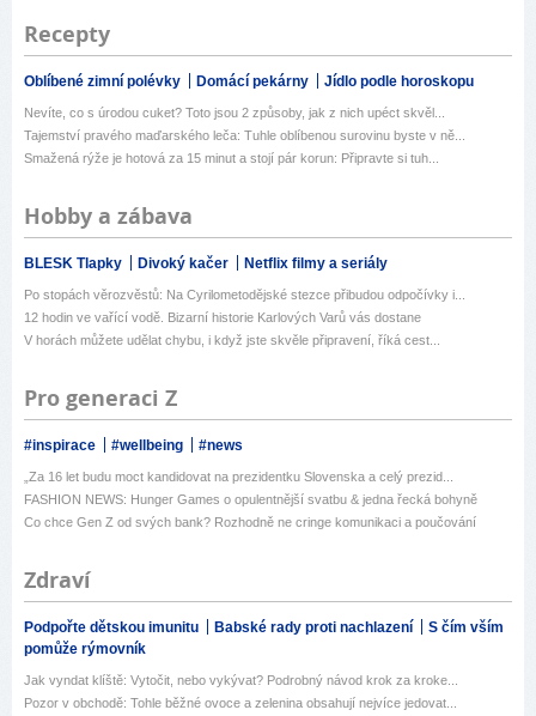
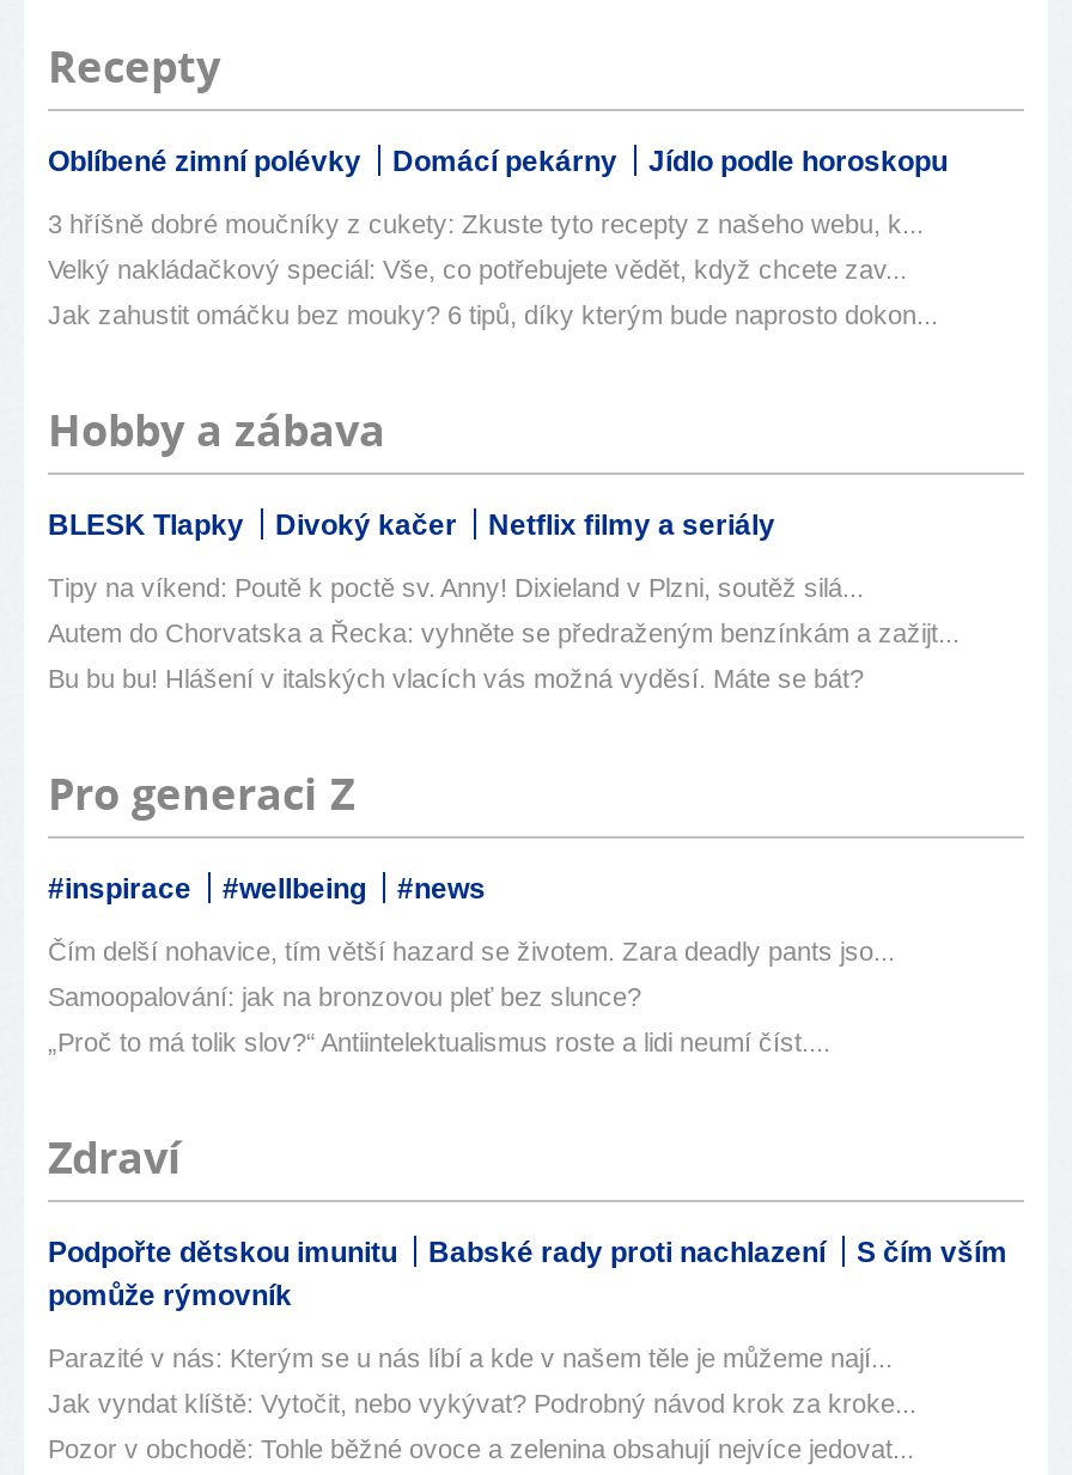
[24,105,445,120] Nevíte, co s úrodou cuket? Toto jsou 2 způsoby, jak z nich upéct skvěl... -> [48,209,924,238] 3 hříšně dobré moučníky z cukety: Zkuste tyto recepty z našeho webu, k...
[24,128,465,142] Tajemství pravého maďarského leča: Tuhle oblíbenou surovinu byste v ně... -> [48,255,907,283] Velký nakládačkový speciál: Vše, co potřebujete vědět, když chcete zav...
[24,151,439,165] Smažená rýže je hotová za 15 minut a stojí pár korun: Připravte si tuh... -> [48,300,938,329] Jak zahustit omáčku bez mouky? 6 tipů, díky kterým bude naprosto dokon...
[24,287,465,302] Po stopách věrozvěstů: Na Cyrilometodějské stezce přibudou odpočívky i... -> [48,573,864,601] Tipy na víkend: Poutě k poctě sv. Anny! Dixieland v Plzni, soutěž silá...
[24,310,421,324] 12 hodin ve vařící vodě. Bizarní historie Karlových Varů vás dostane -> [48,618,960,647] Autem do Chorvatska a Řecka: vyhněte se předraženým benzínkám a zažijt...
[24,333,440,347] V horách můžete udělat chybu, i když jste skvěle připravení, říká cest... -> [48,664,864,692] Bu bu bu! Hlášení v italských vlacích vás možná vyděsí. Máte se bát?
[24,469,453,484] „Za 16 let budu moct kandidovat na prezidentku Slovenska a celý prezid... -> [48,936,895,965] Čím delší nohavice, tím větší hazard se životem. Zara deadly pants jso...
[24,492,477,506] FASHION NEWS: Hunger Games o opulentnější svatbu & jedna řecká bohyně -> [48,982,641,1011] Samoopalování: jak na bronzovou pleť bez slunce?
[24,515,476,529] Co chce Gen Z od svých bank? Rozhodně ne cringe komunikaci a poučování -> [48,1027,830,1056] „Proč to má tolik slov?“ Antiintelektualismus roste a lidi neumí číst....
none -> [48,1343,893,1372] Parazité v nás: Kterým se u nás líbí a kde v našem těle je můžeme nají...

